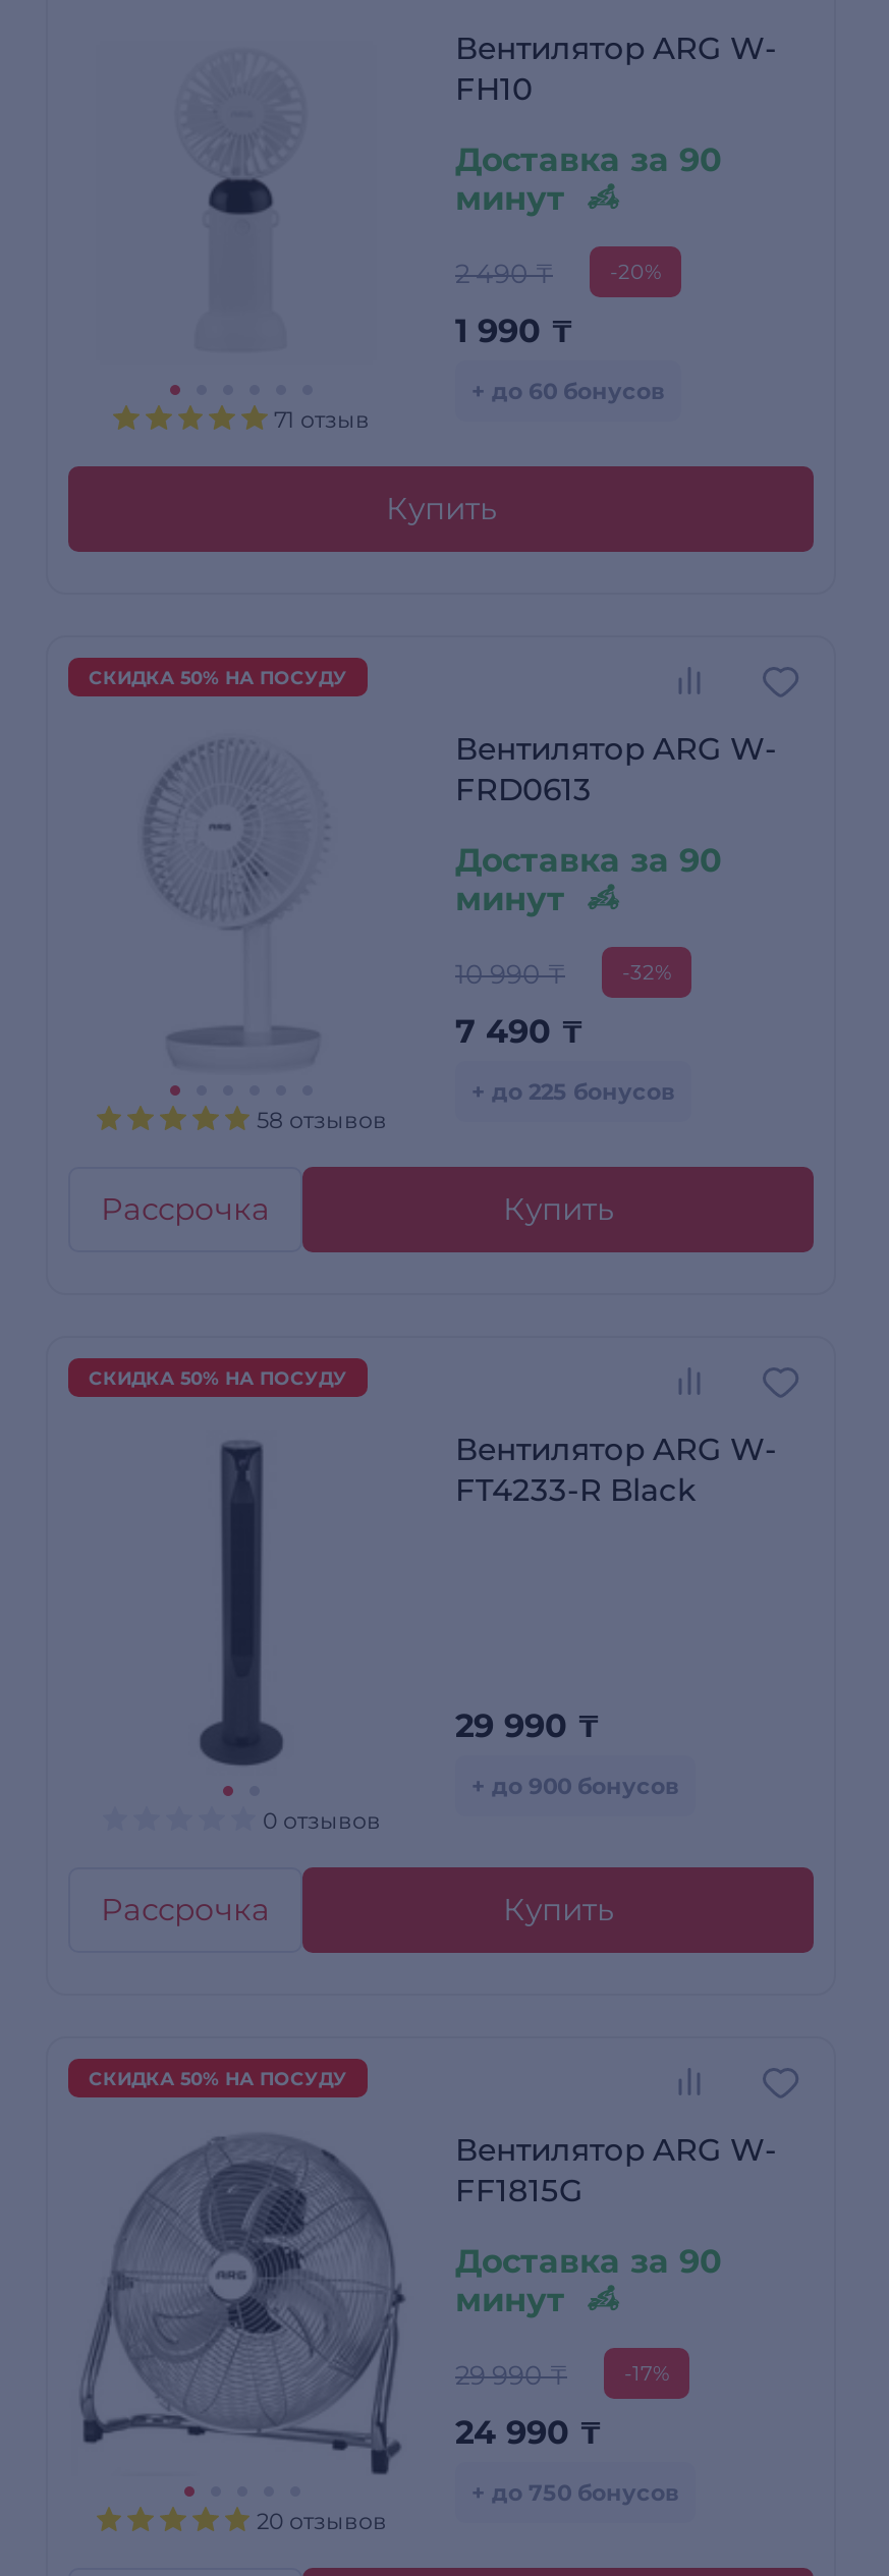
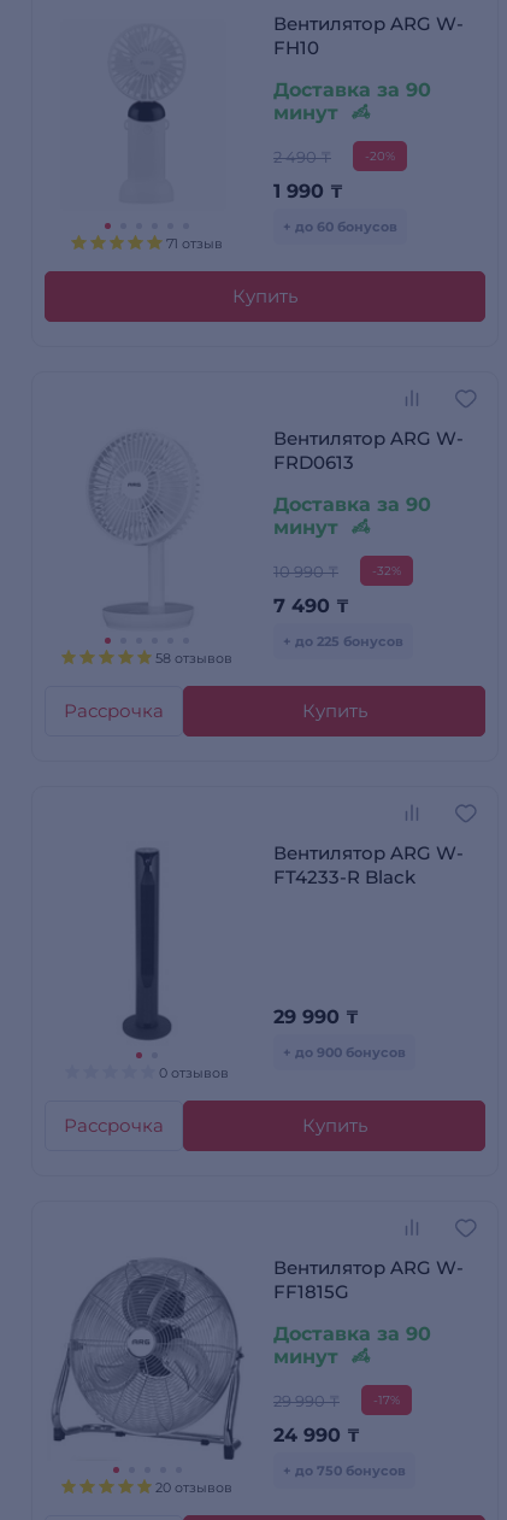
[89,666,347,689] СКИДКА 50% НА ПОСУДУ -> none
[89,1367,347,1389] СКИДКА 50% НА ПОСУДУ -> none
[89,2067,347,2090] СКИДКА 50% НА ПОСУДУ -> none

